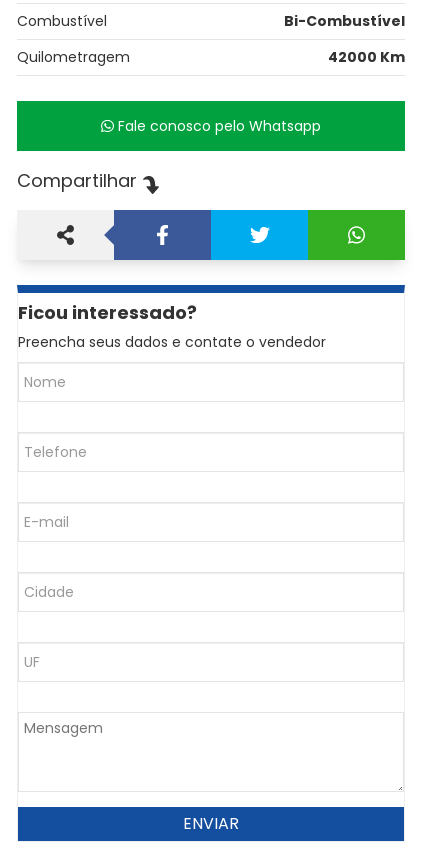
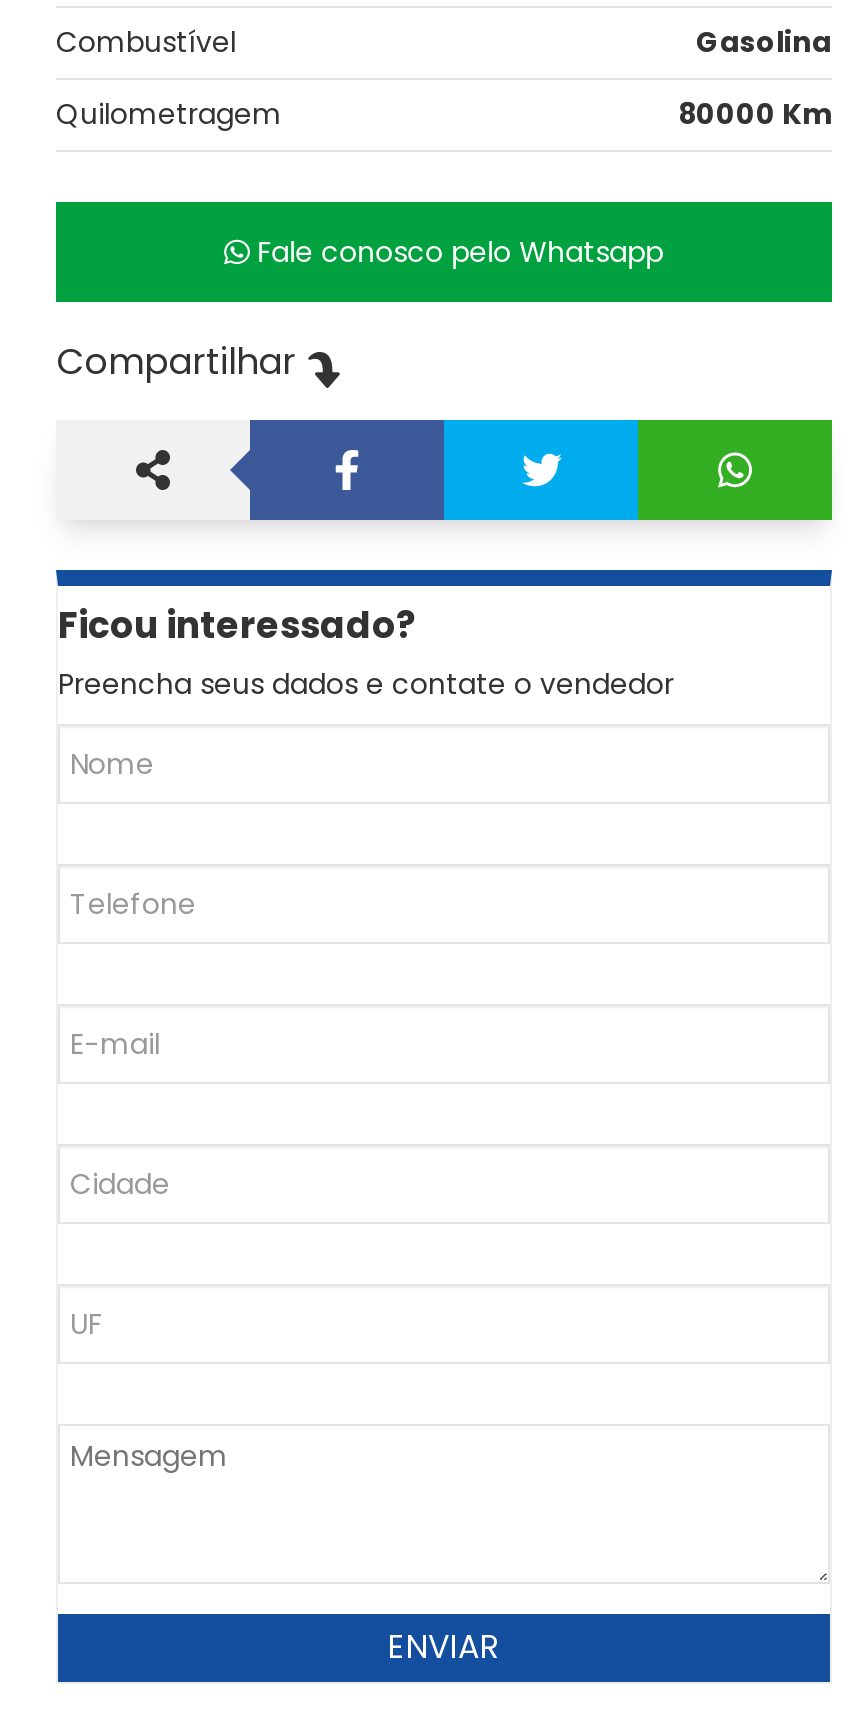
[284,11,405,31] Bi-Combustível -> [696,22,832,62] Gasolina
[328,47,405,67] 42000 Km -> [678,94,832,134] 80000 Km

